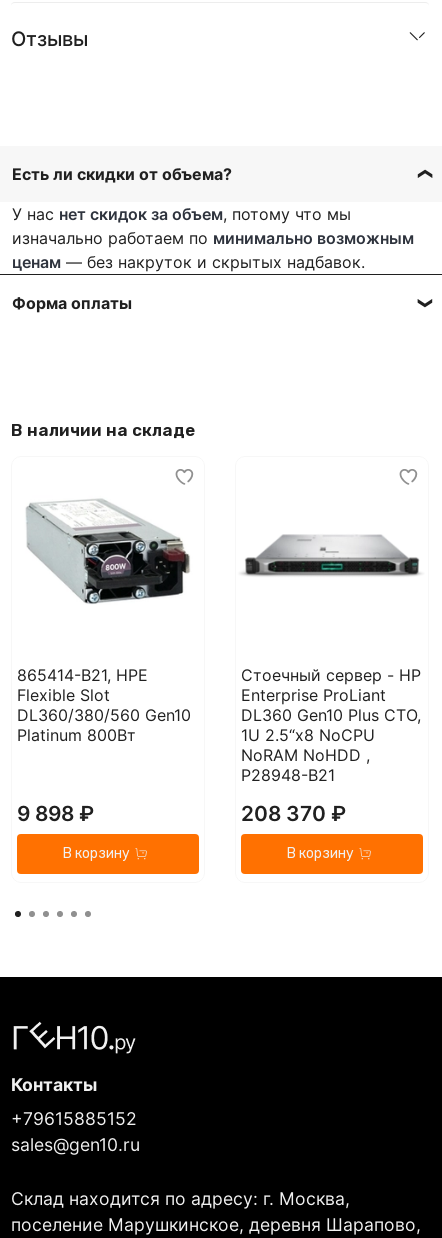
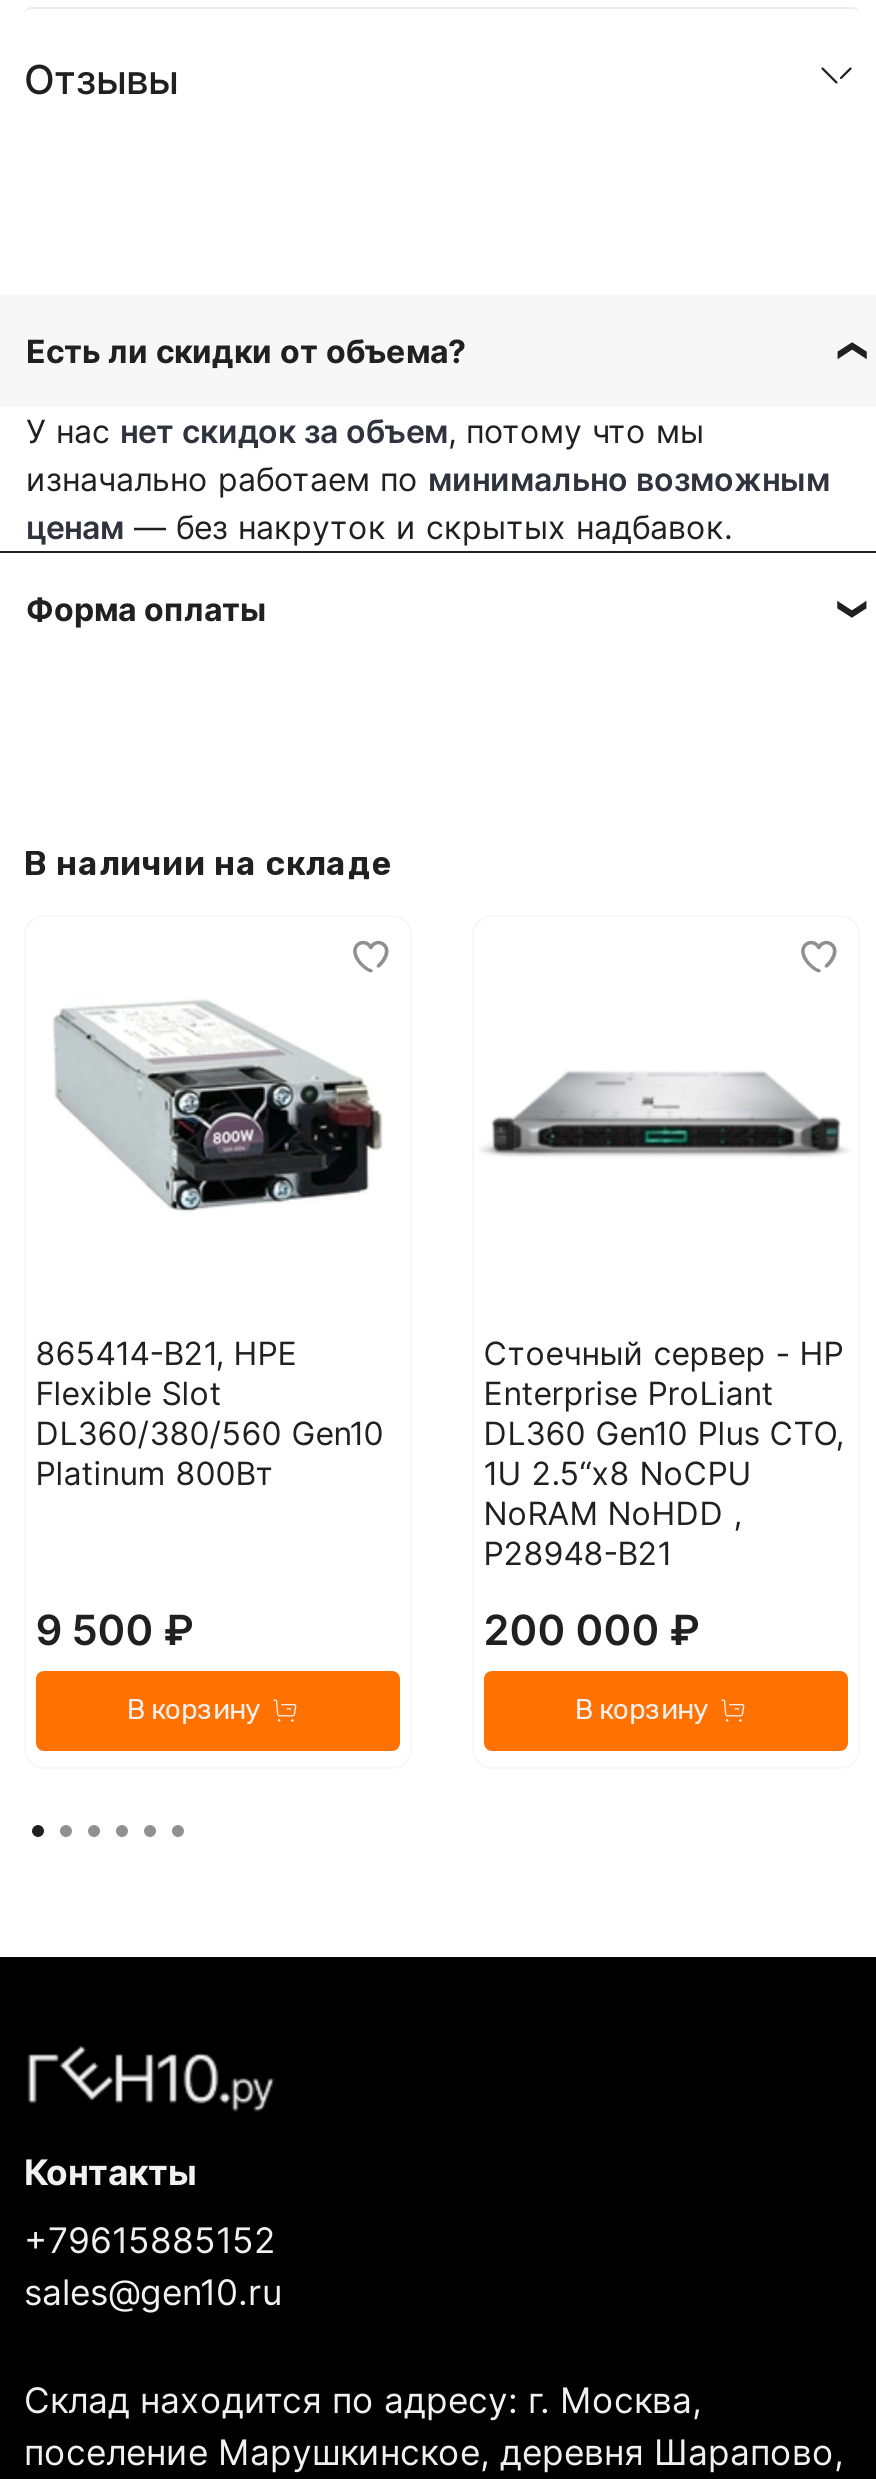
[17,801,94,826] 9 898 ₽ -> [36,1606,194,1656] 9 500 ₽
[241,801,346,826] 208 370 ₽ -> [484,1606,700,1656] 200 000 ₽

